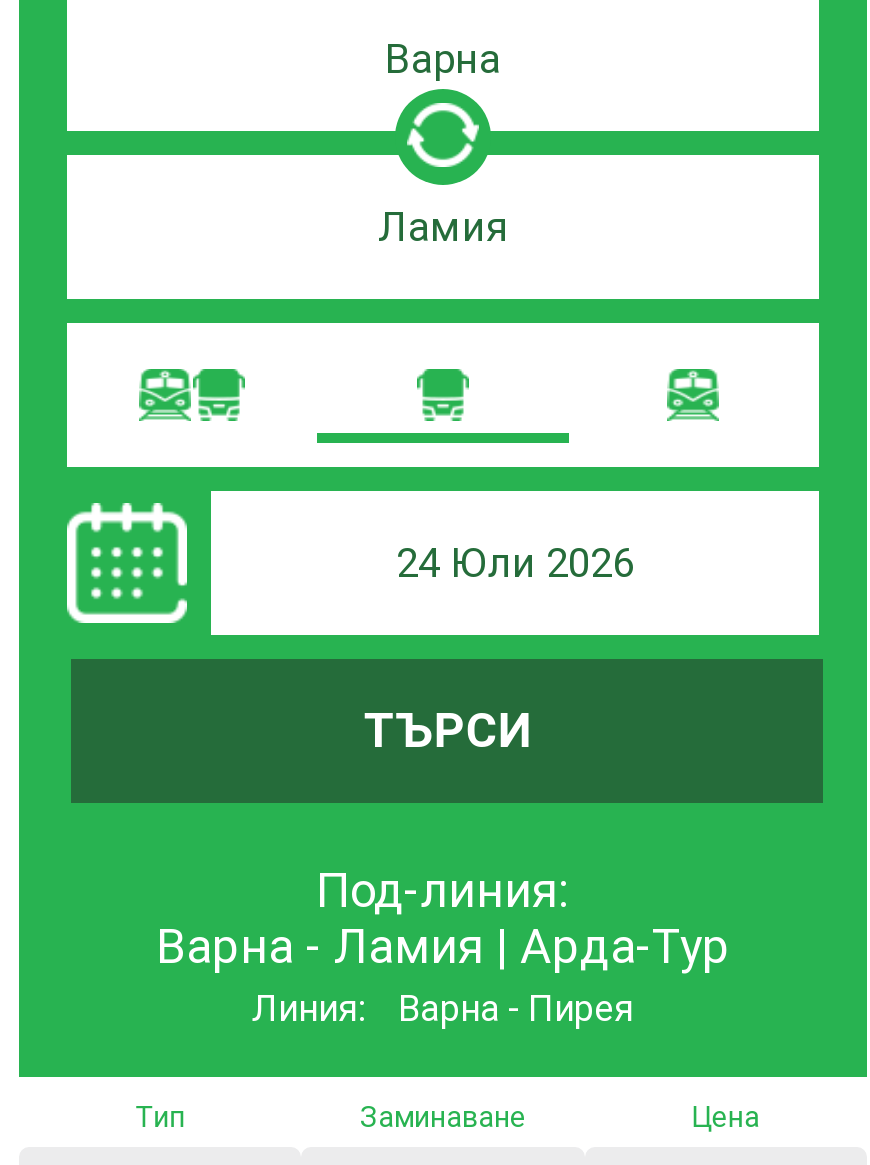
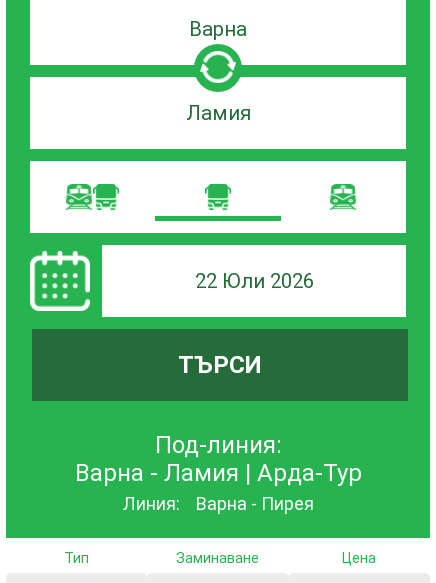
[396,539,634,587] 24 Юли 2026 -> [194,269,313,293] 22 Юли 2026

